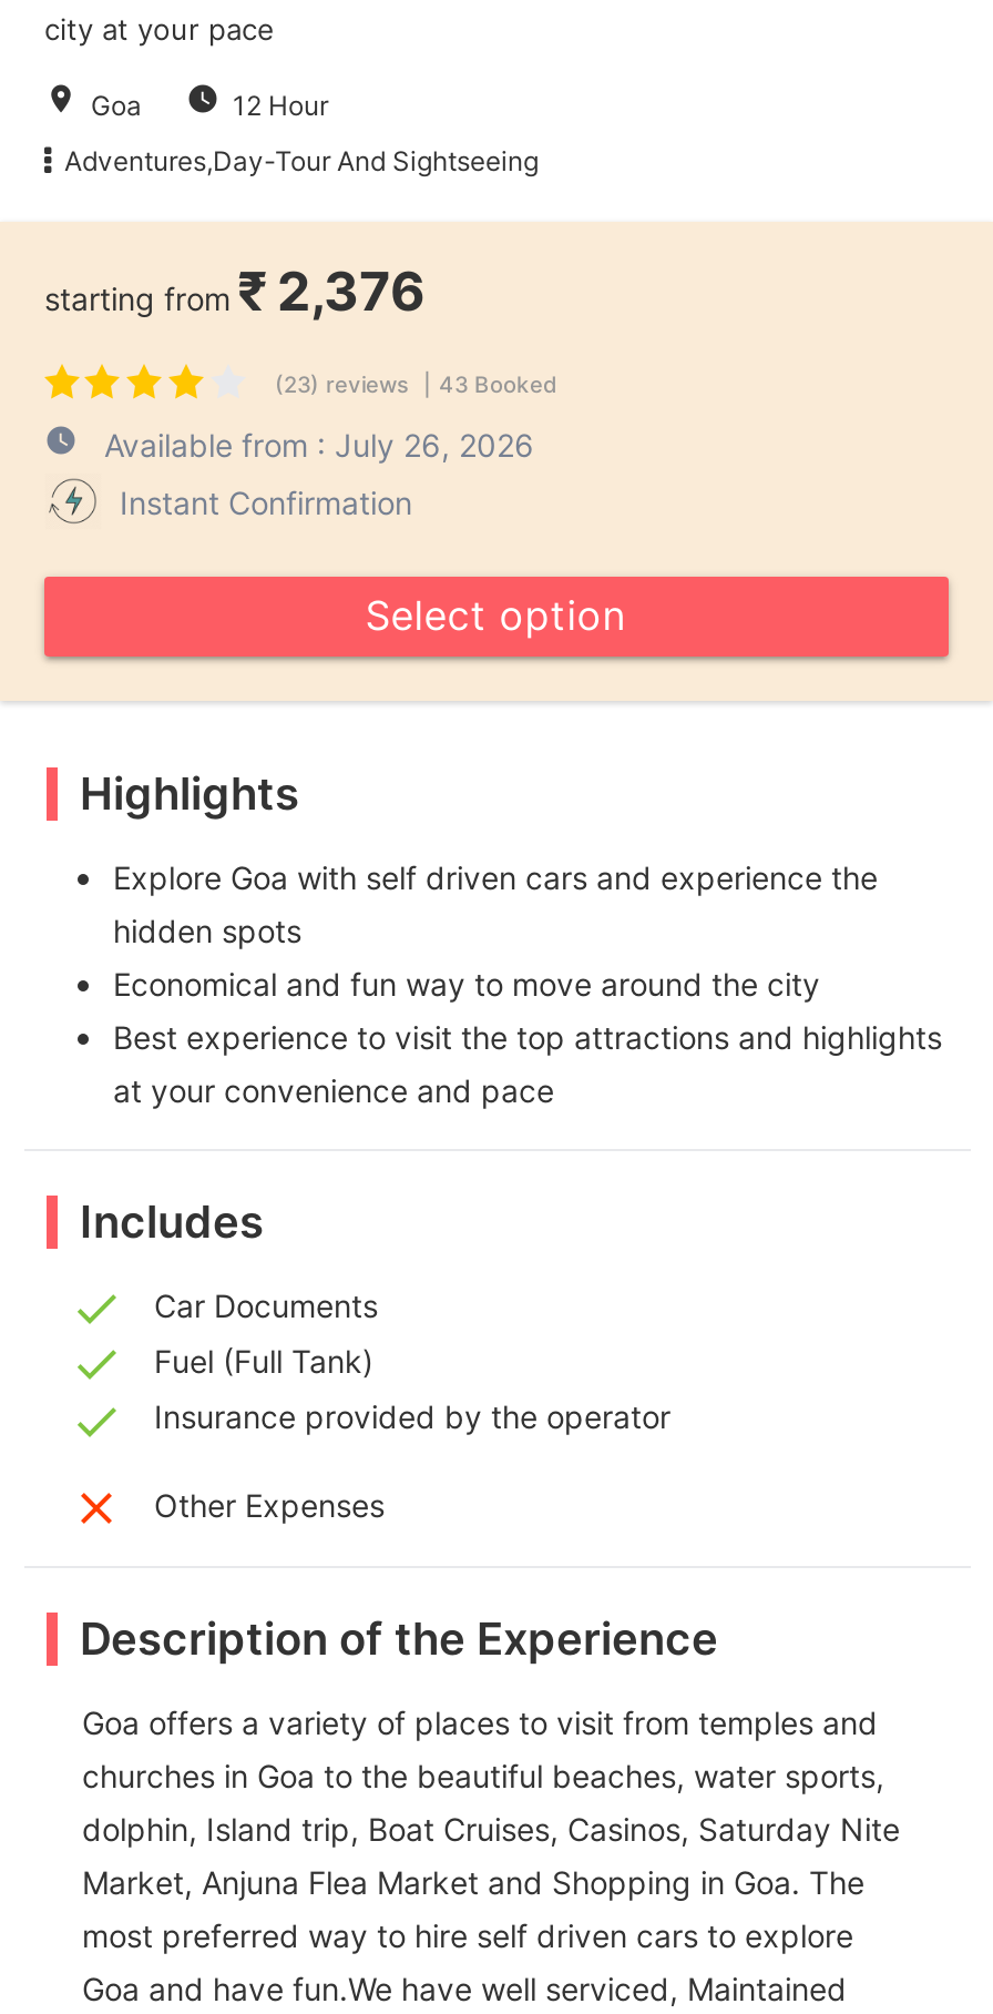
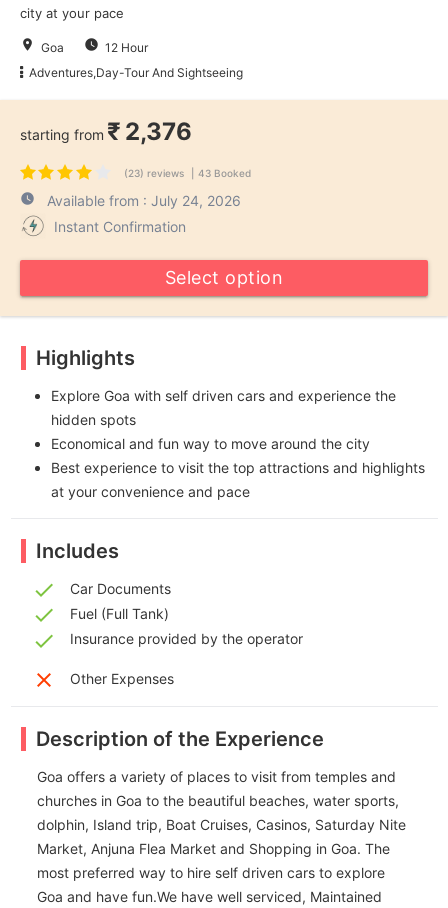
[104,426,534,464] Available from : July 26, 2026 -> [47,192,241,209] Available from : July 24, 2026

